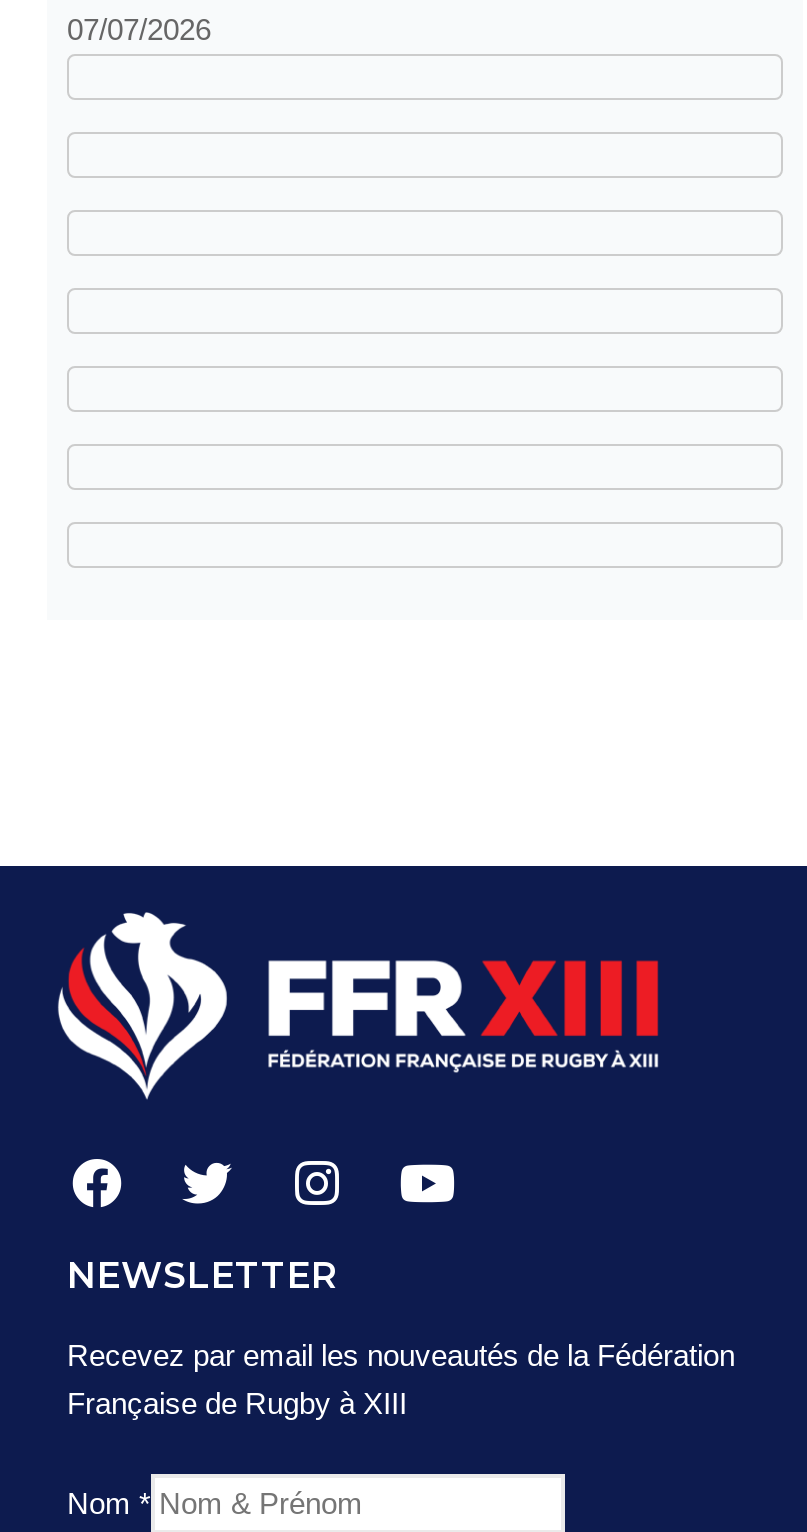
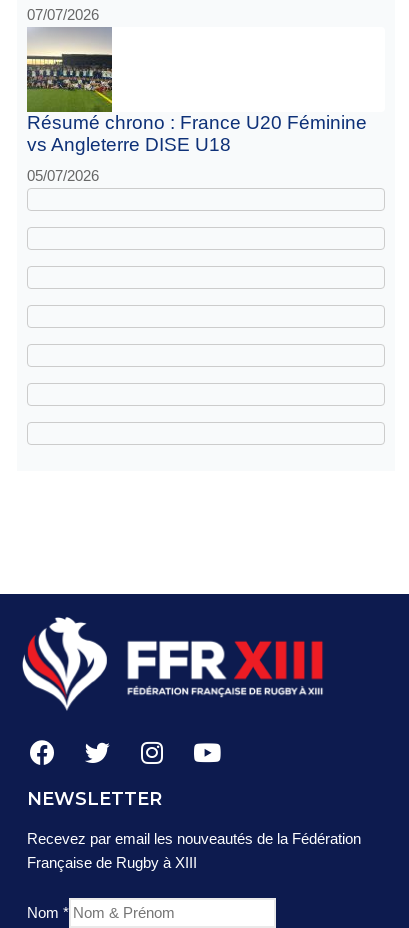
none -> [26,27,367,184] [image] | Résumé chrono : France U20 Féminine | vs Angleterre DISE U18 | 05/07/2026

